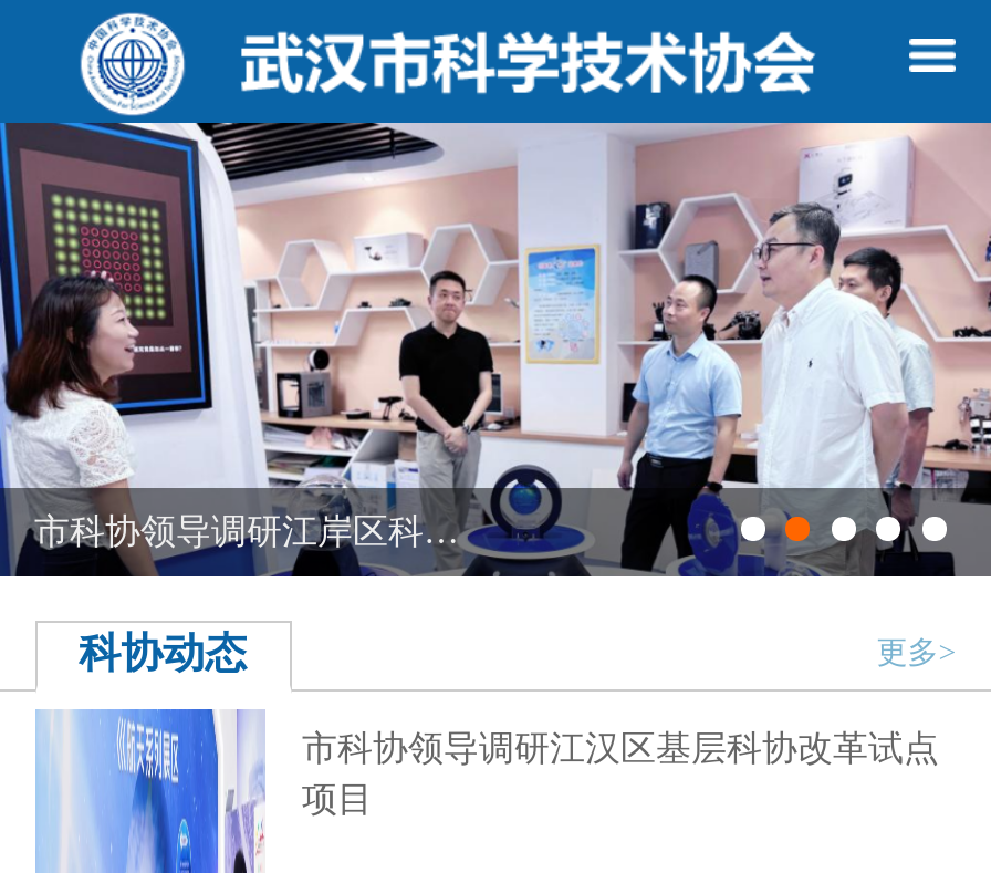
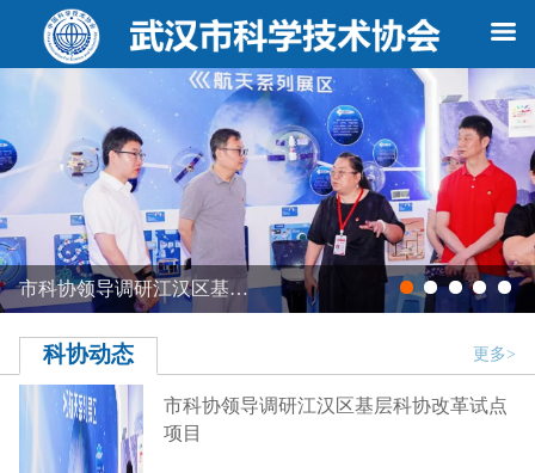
[7,121,984,579] [image] | 市科协领导调研江岸区科… -> [4,67,531,314] [image] | 市科协领导调研江汉区基…

